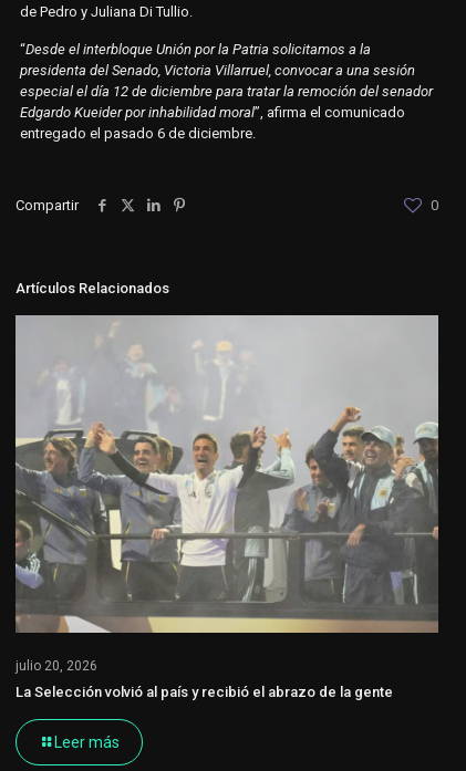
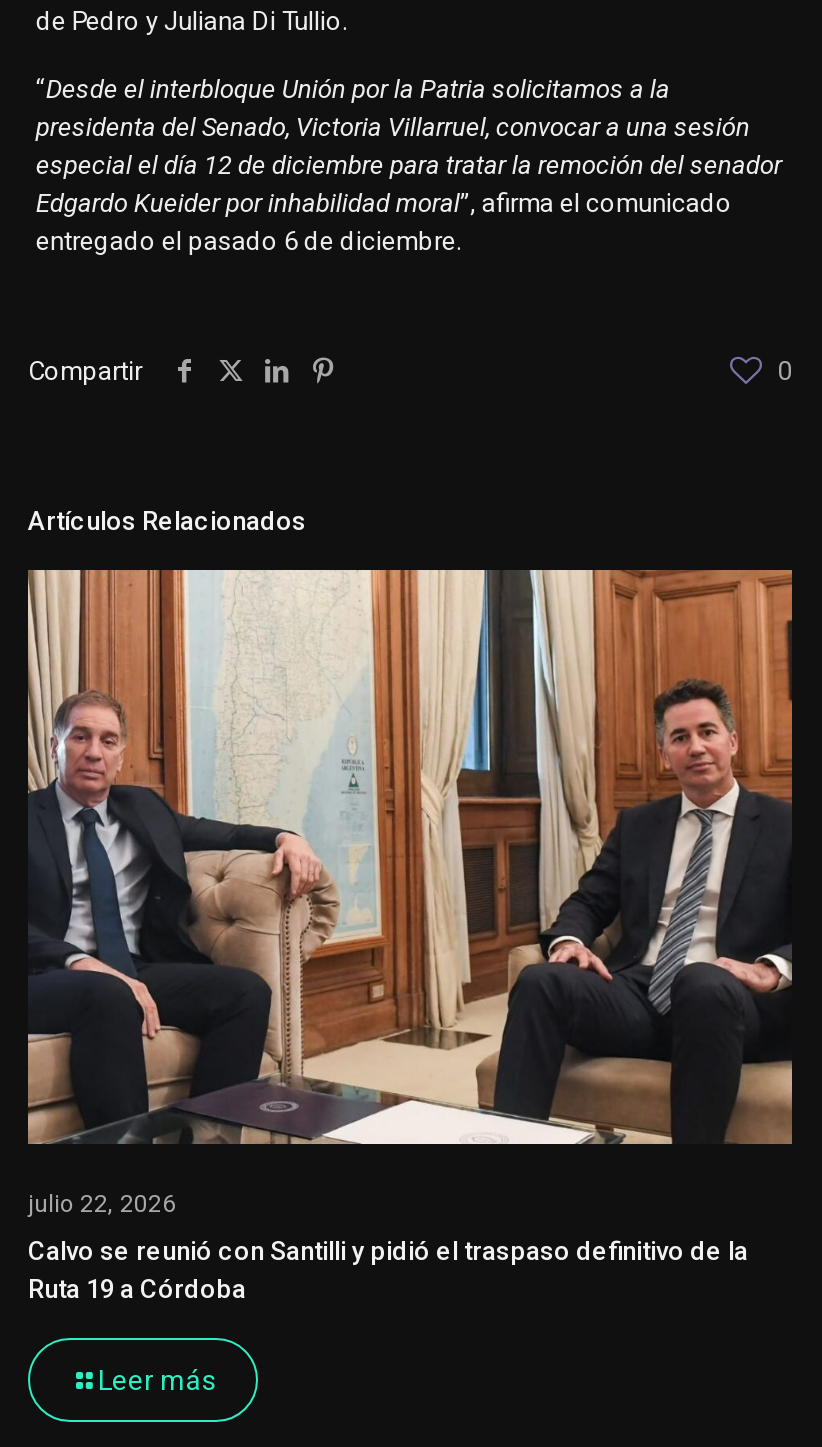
[14,314,439,674] [image] | julio 20, 2026 -> [26,568,794,1218] [image] | julio 22, 2026
[15,684,393,700] La Selección volvió al país y recibió el abrazo de la gente -> [28,1236,748,1304] Calvo se reunió con Santilli y pidió el traspaso definitivo de la | Ruta 19 a Córdoba

